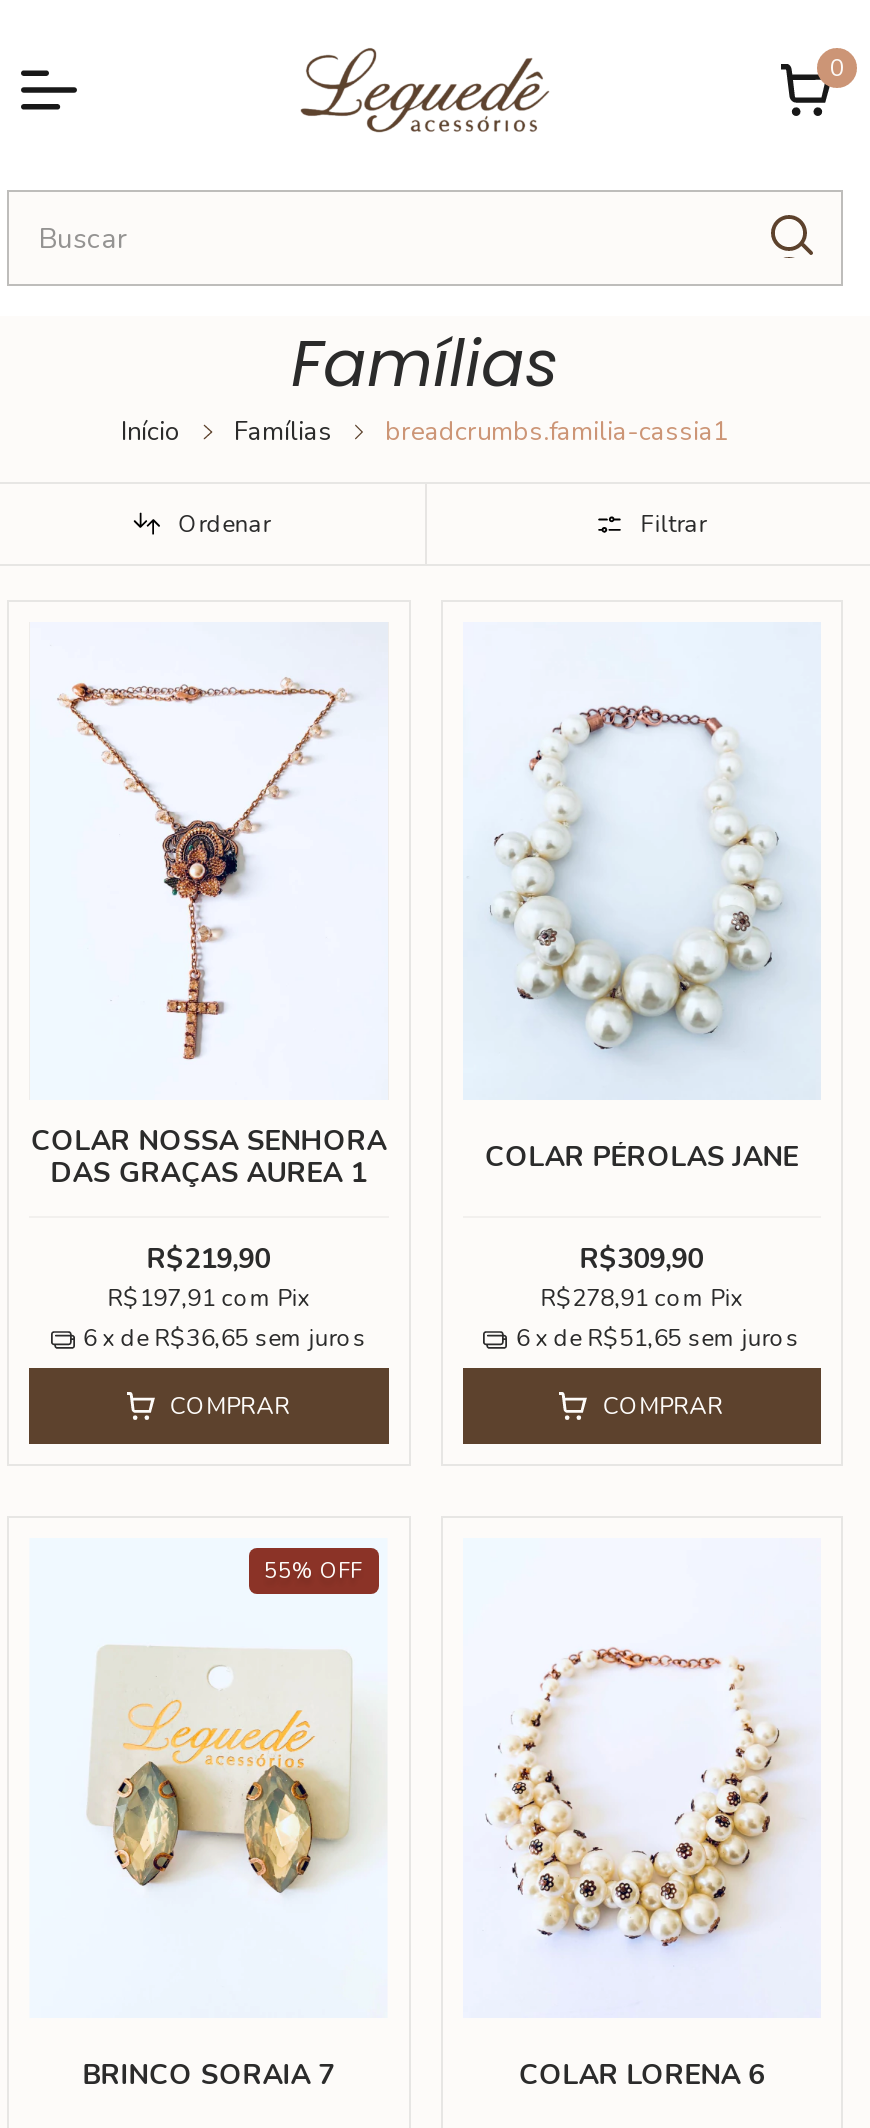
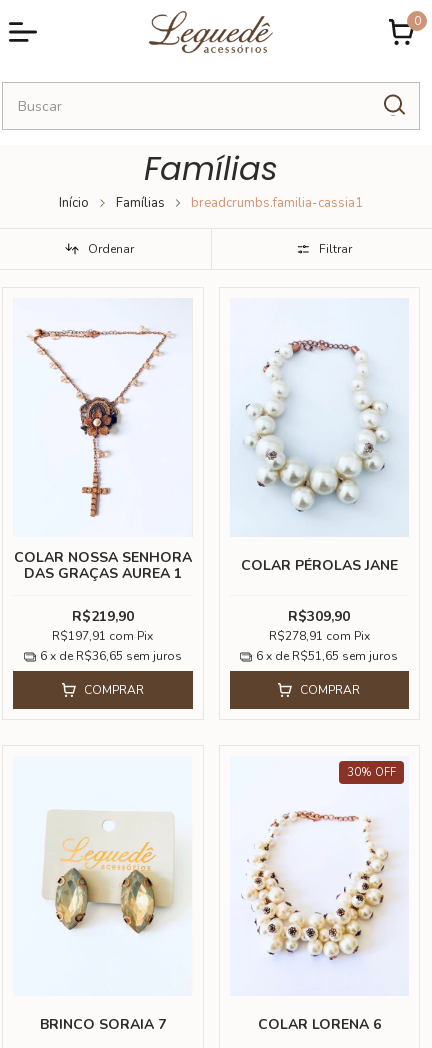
none -> [347,765,396,780] 30% OFF
[264,1557,362,1587] 55% OFF -> none

